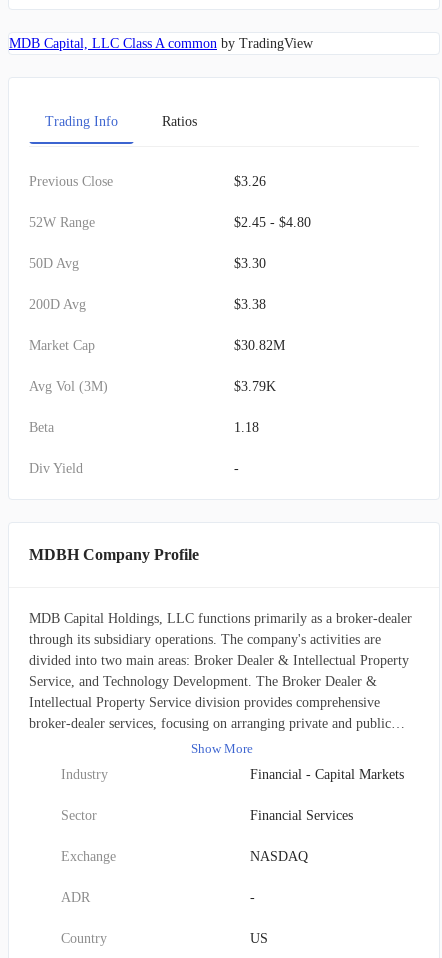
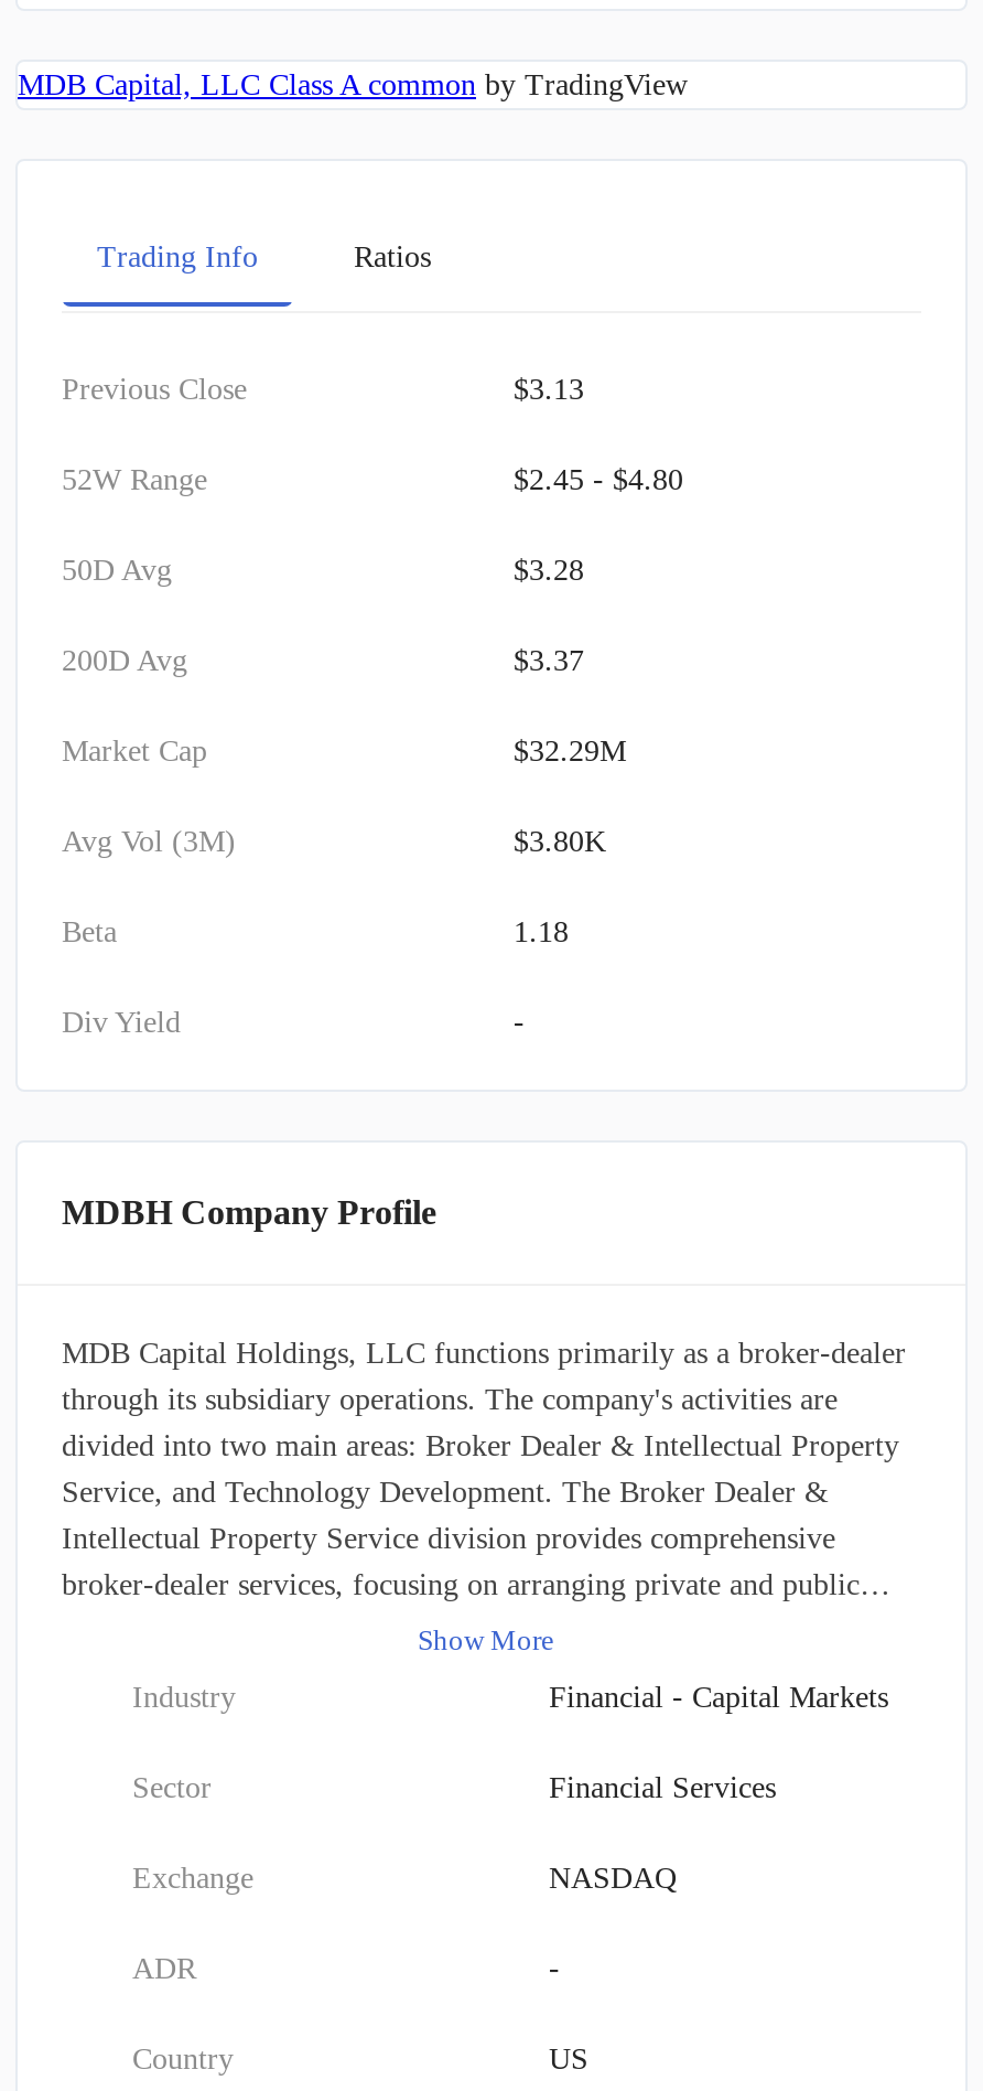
[234,174,266,189] $3.26 -> [514,373,584,406] $3.13
[234,256,266,271] $3.30 -> [514,554,584,587] $3.28
[234,297,266,312] $3.38 -> [514,644,584,677] $3.37
[234,338,285,353] $30.82M -> [514,734,626,768] $32.29M
[234,379,276,394] $3.79K -> [514,825,606,858] $3.80K

